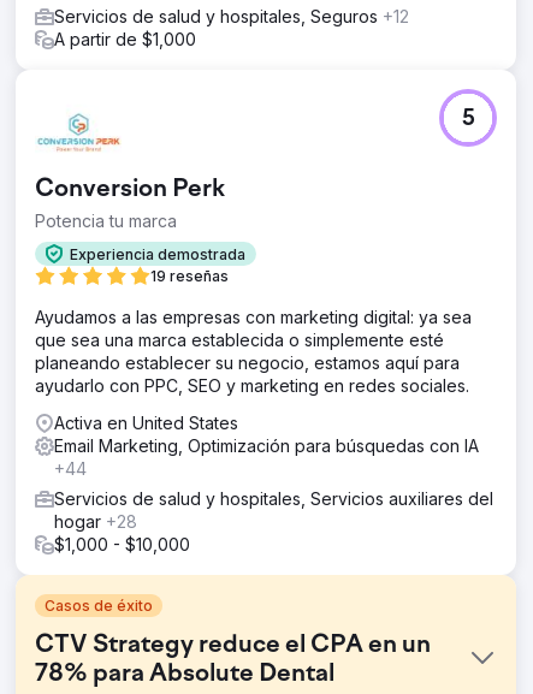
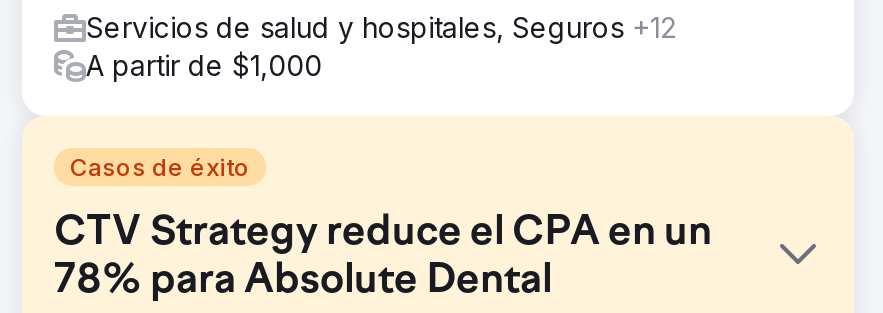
[35,112,245,285] [image] | Conversion Perk | Potencia tu marca | Experiencia demostrada | 19 reseñas -> none
[461,108,475,131] 5 -> none
[35,242,493,554] [image] | Ayudamos a las empresas con marketing digital: ya sea | que sea una marca establecida o simplemente esté | planeando establecer su negocio, estamos aquí para | ayudarlo con PPC, SEO y marketing en redes sociales. | Activa en United States | Email Marketing, Optimización para búsquedas con IA | +44 | Servicios de salud y hospitales, Servicios auxiliares del | hogar +28 | $1,000 - $10,000 -> none

